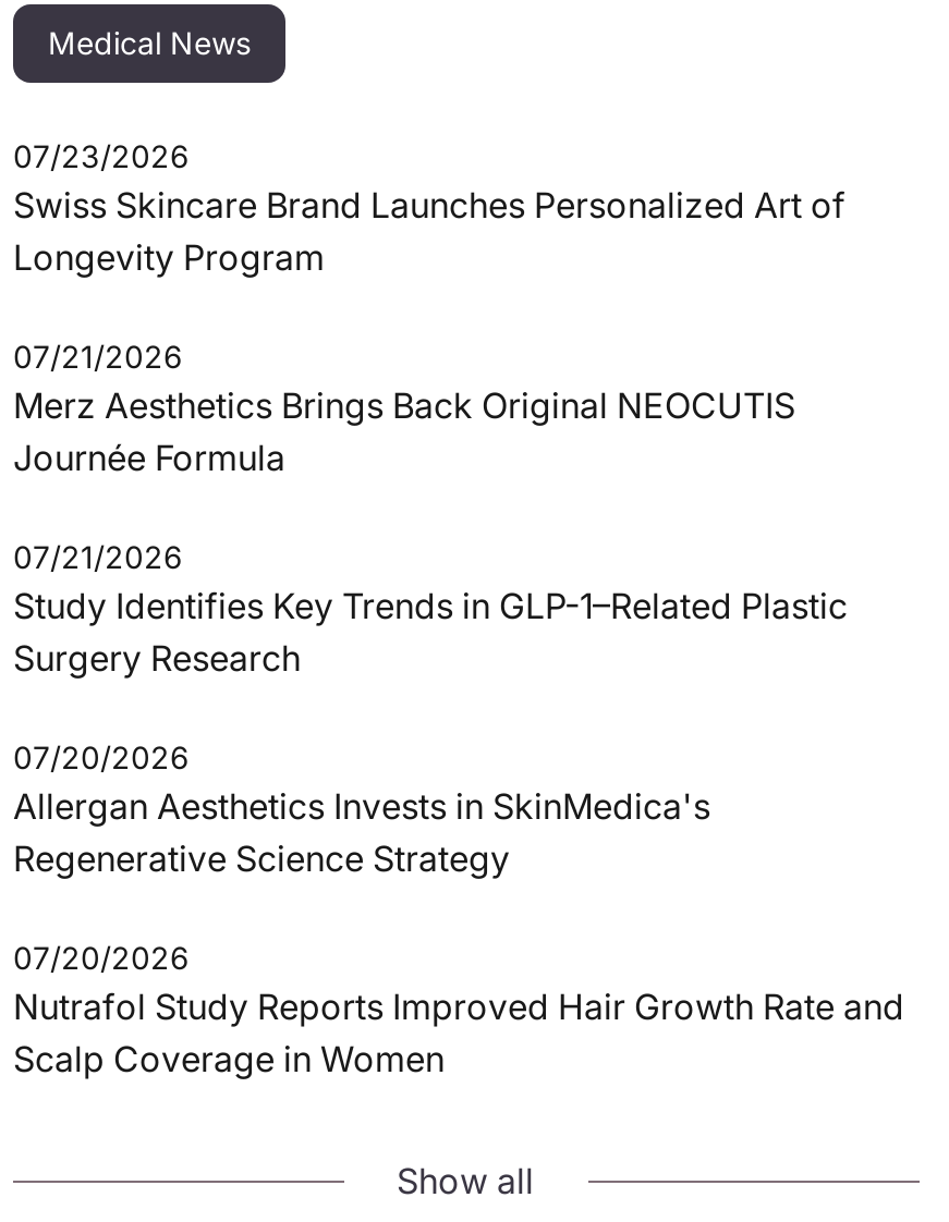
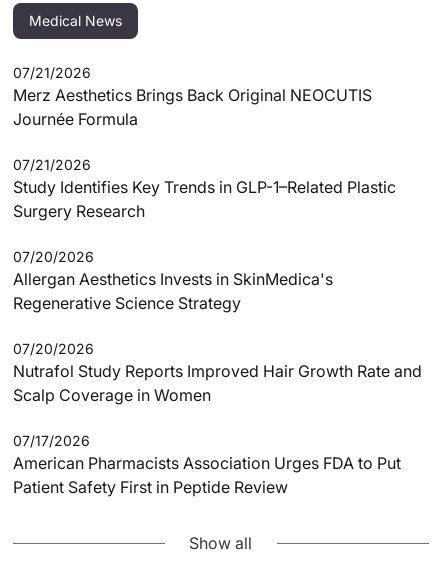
[13,137,845,279] 07/23/2026 | Swiss Skincare Brand Launches Personalized Art of | Longevity Program -> none
moved [13,338,904,1080] -> [13,64,422,405]: 07/21/2026 | Merz Aesthetics Brings Back Original NEOCUTIS | Journée Formula | ... | Nutrafol Study Reports Improved Hair Growth Rate and | Scalp Coverage in Women
none -> [13,432,401,497] 07/17/2026 | American Pharmacists Association Urges FDA to Put | Patient Safety First in Peptide Review

